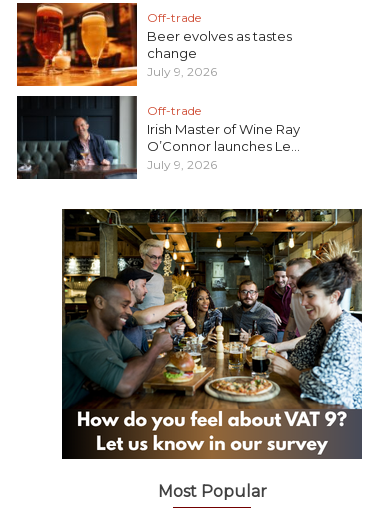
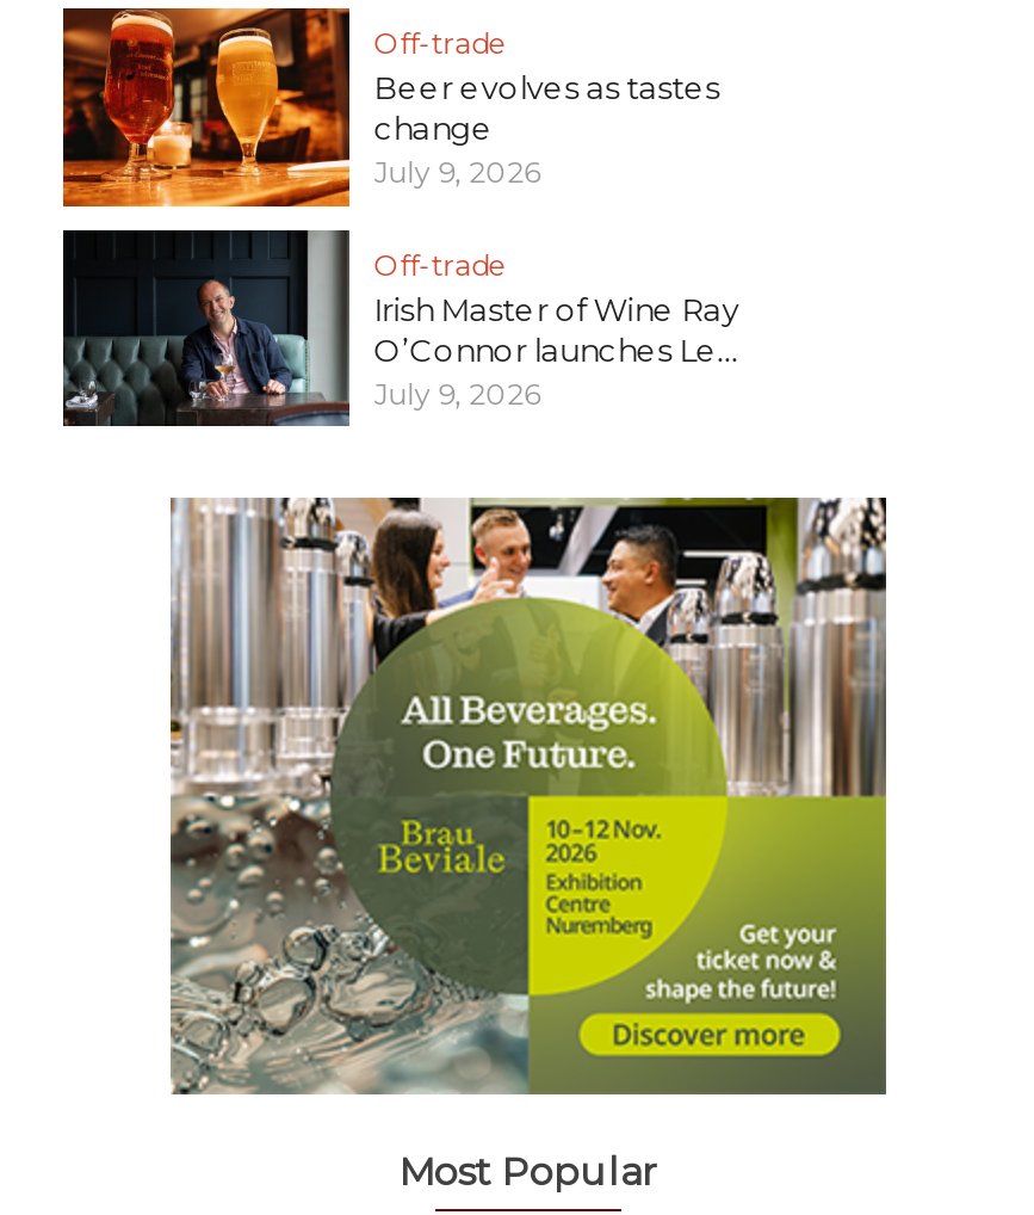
[61,208,363,460] [image] -> [168,494,889,1096] [image]

